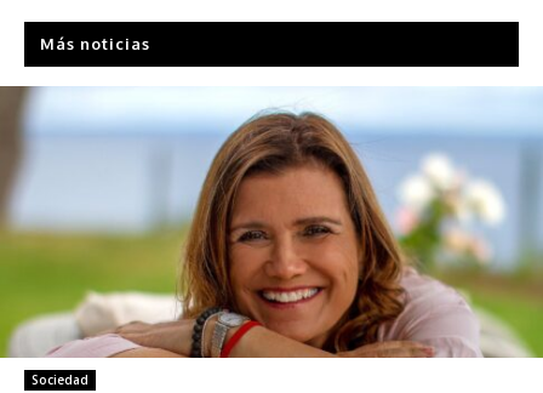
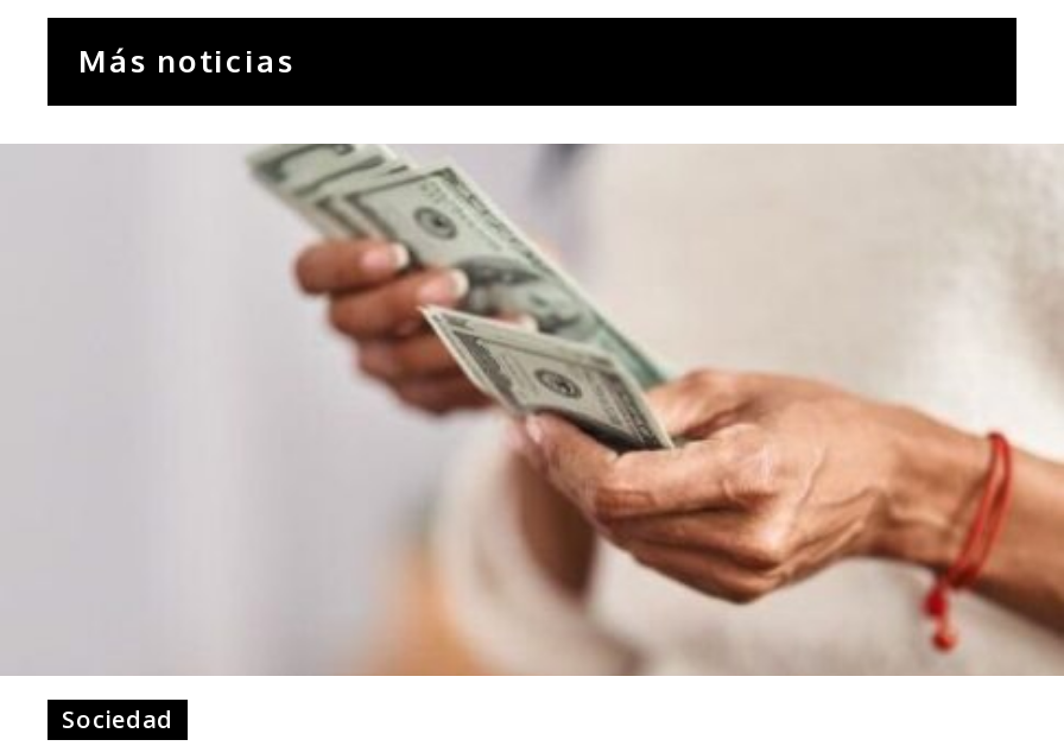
[4,86,539,359] [image] -> [7,143,1057,677] [image]

